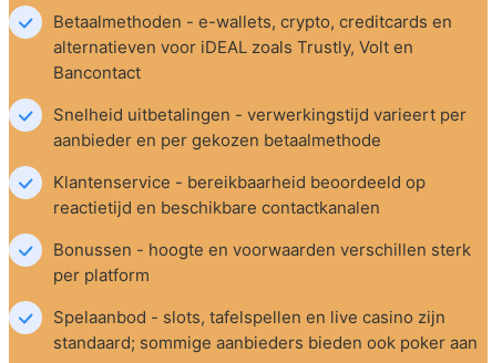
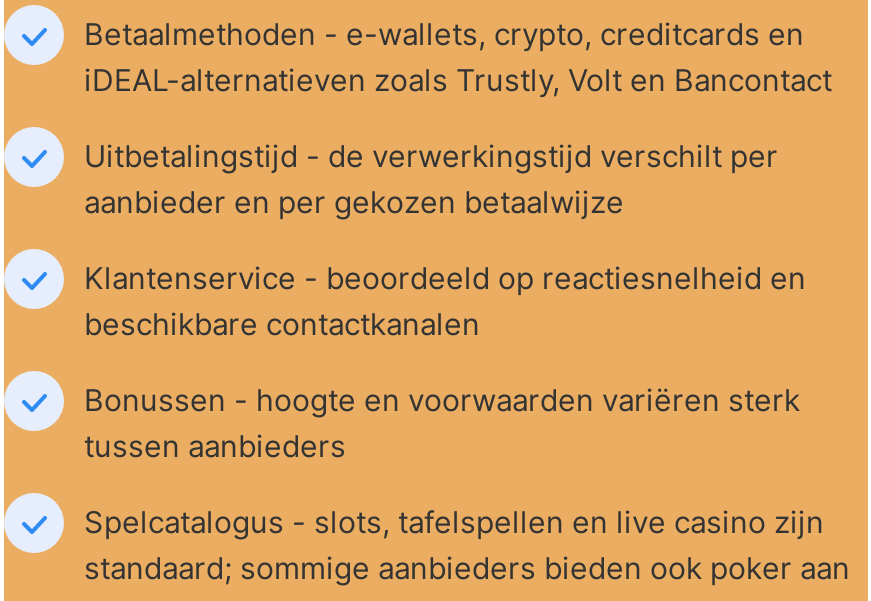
[53,37,413,83] alternatieven voor iDEAL zoals Trustly, Volt en | Bancontact -> [84,61,832,99] iDEAL-alternatieven zoals Trustly, Volt en Bancontact
[53,104,467,151] Snelheid uitbetalingen - verwerkingstijd varieert per | aanbieder en per gekozen betaalmethode -> [84,137,778,221] Uitbetalingstijd - de verwerkingstijd verschilt per | aanbieder en per gekozen betaalwijze
[53,172,426,218] Klantenservice - bereikbaarheid beoordeeld op | reactietijd en beschikbare contactkanalen -> [84,259,806,343] Klantenservice - beoordeeld op reactiesnelheid en | beschikbare contactkanalen
[53,239,471,286] Bonussen - hoogte en voorwaarden verschillen sterk | per platform -> [84,381,800,465] Bonussen - hoogte en voorwaarden variëren sterk | tussen aanbieders
[53,307,445,328] Spelaanbod - slots, tafelspellen en live casino zijn -> [84,503,824,541] Spelcatalogus - slots, tafelspellen en live casino zijn

